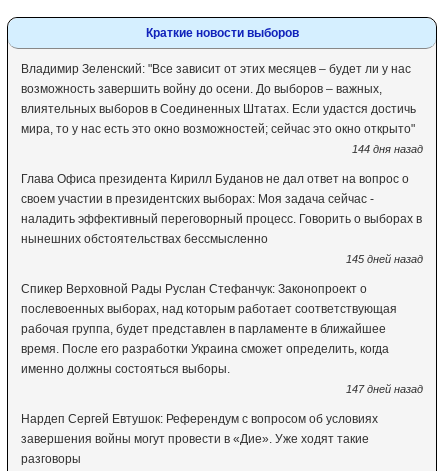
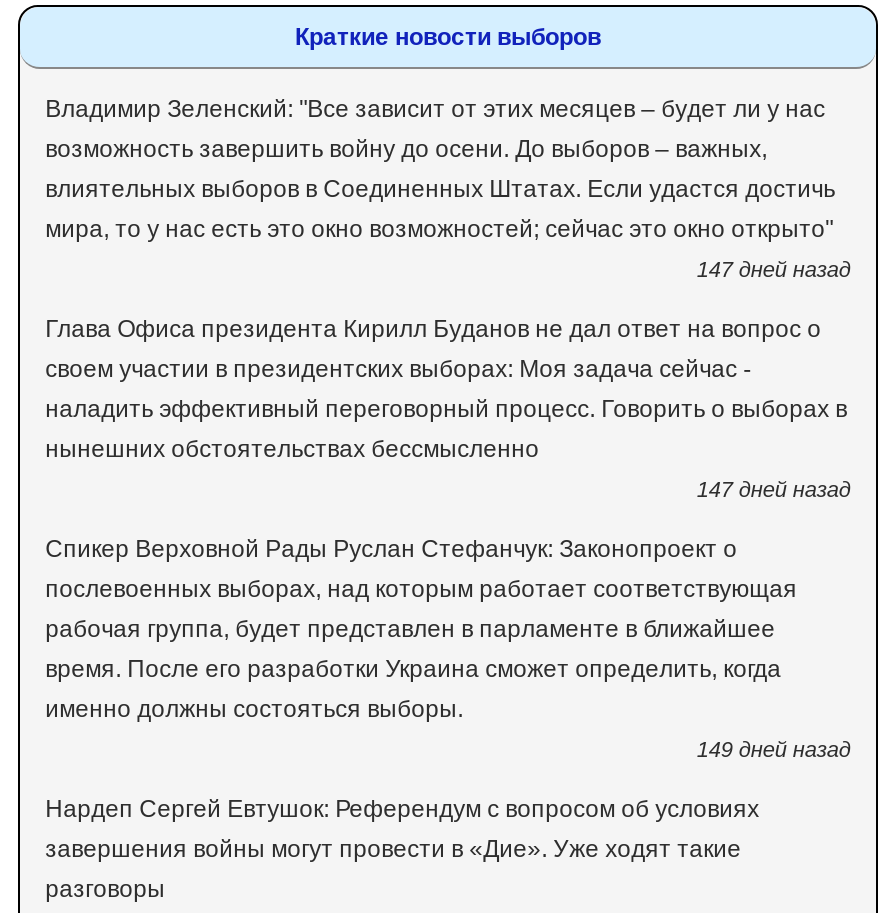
[352,143,423,155] 144 дня назад -> [697,257,851,281] 147 дней назад
[346,253,423,265] 145 дней назад -> [697,477,851,501] 147 дней назад
[346,383,423,395] 147 дней назад -> [697,737,851,761] 149 дней назад

